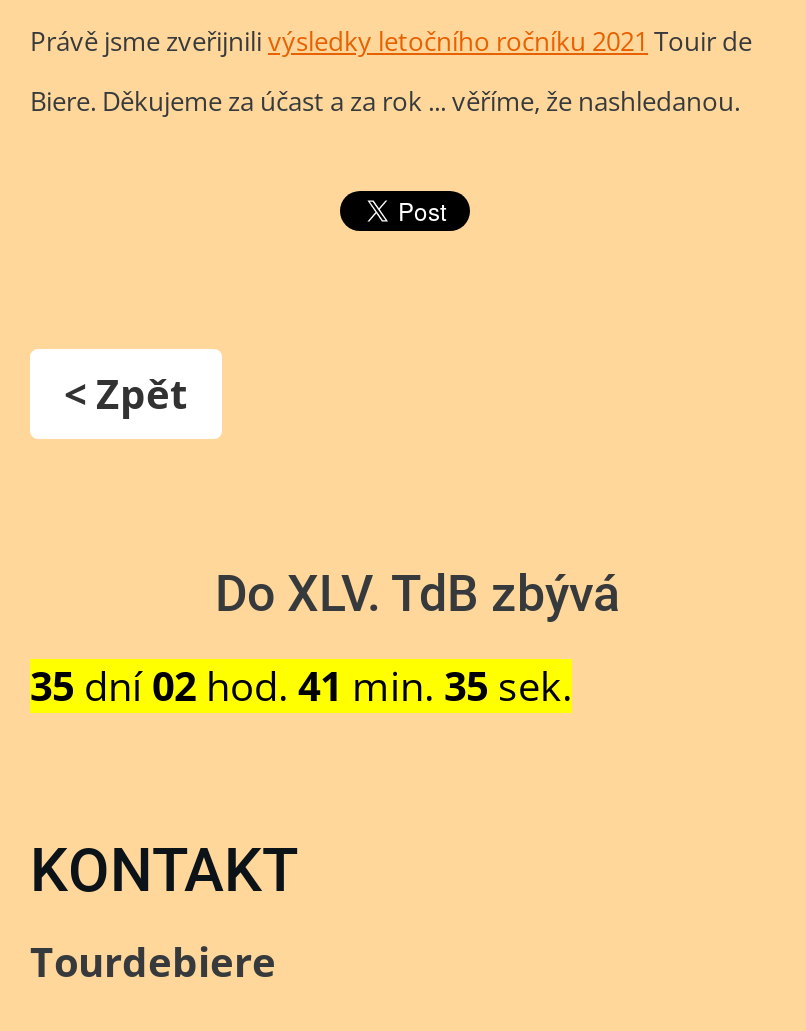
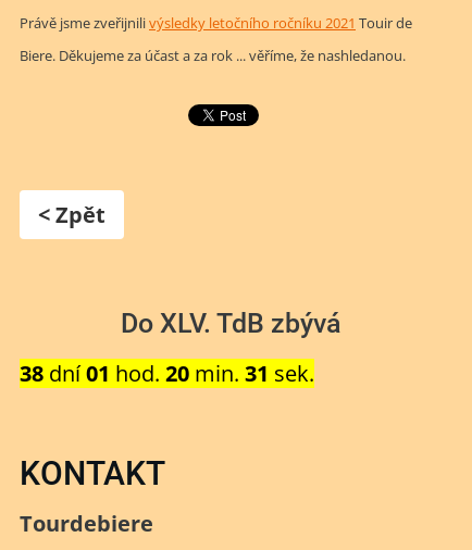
[30,659,572,713] 35 dní 02 hod. 41 min. 35 sek. -> [20,359,314,388] 38 dní 01 hod. 20 min. 31 sek.

